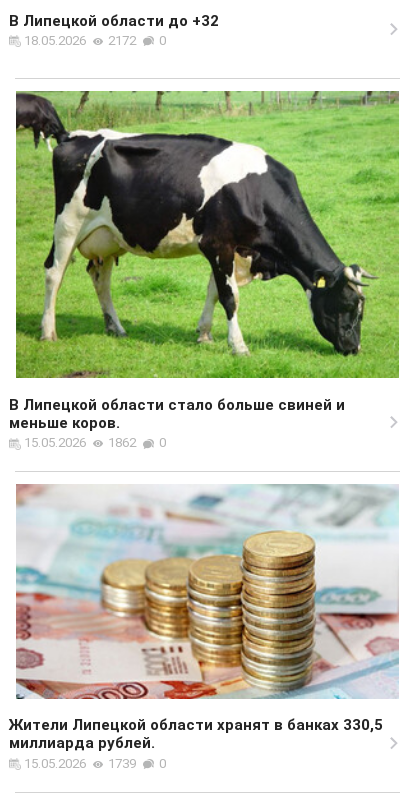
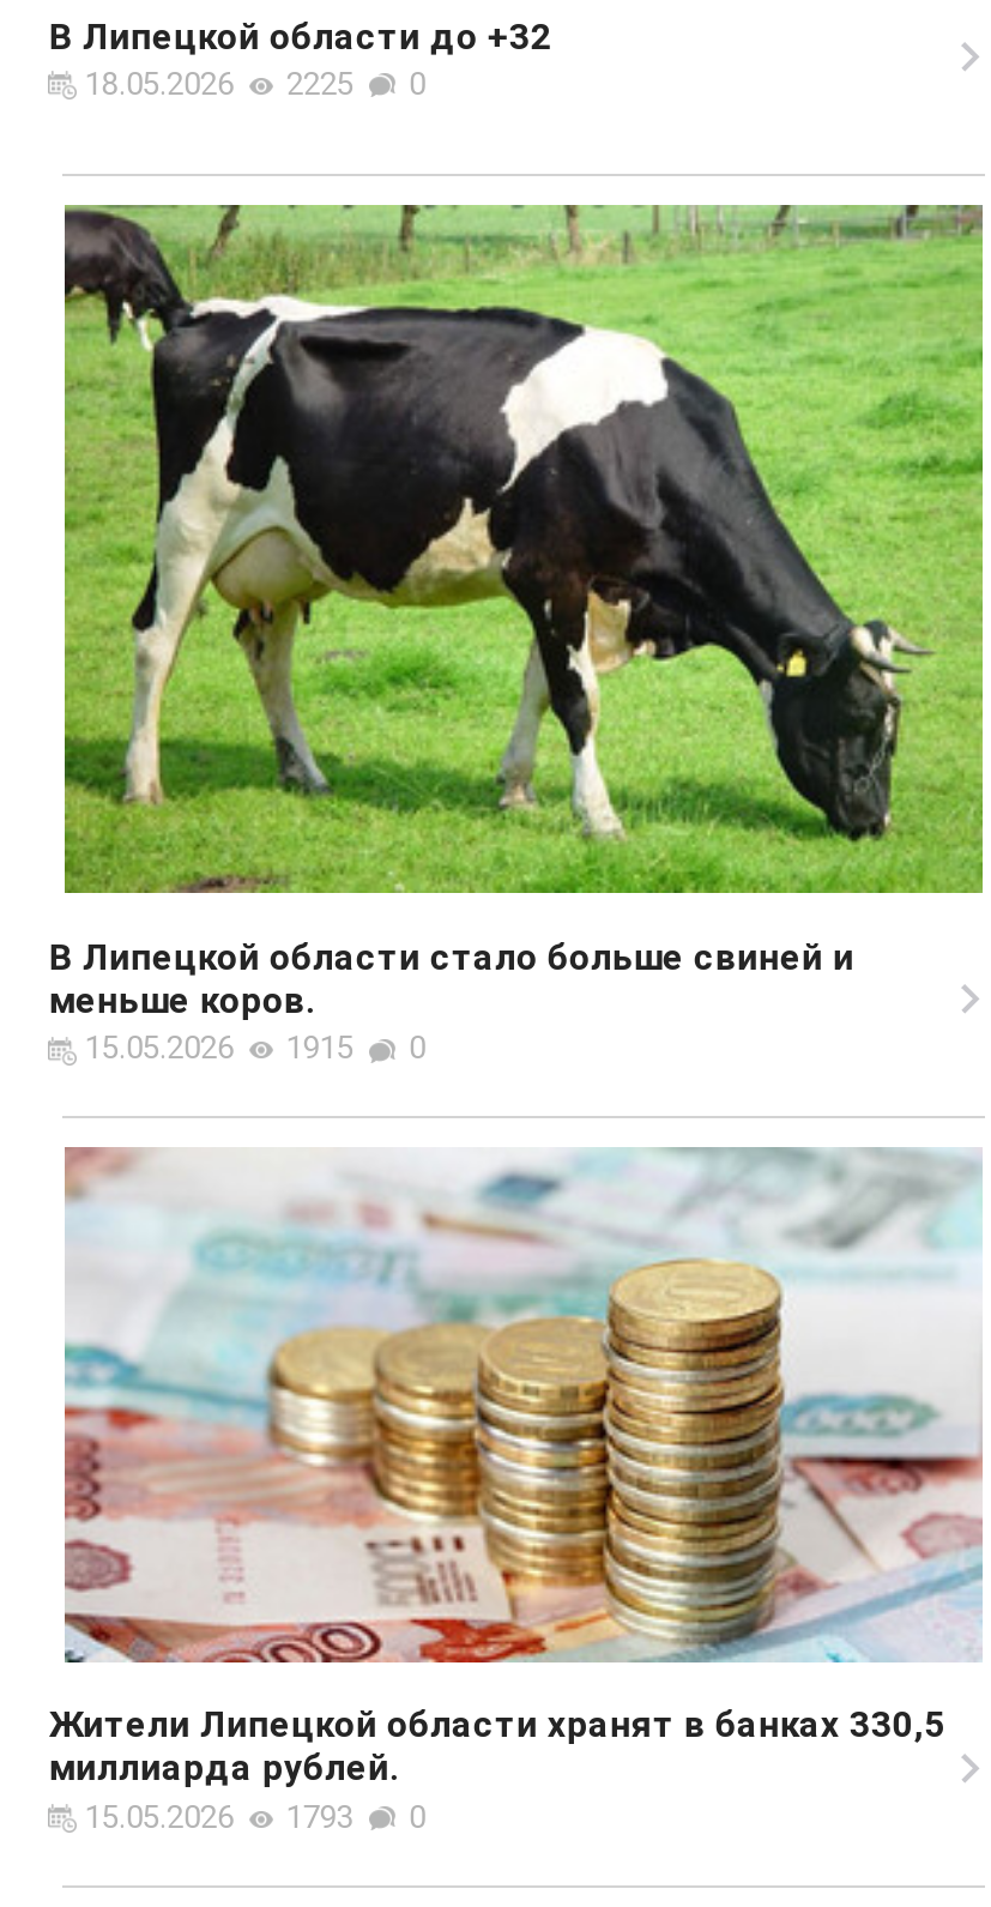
[24,33,166,48] 18.05.2026 2172 0 -> [85,66,425,102] 18.05.2026 2225 0
[24,435,166,450] 15.05.2026 1862 0 -> [85,1030,425,1066] 15.05.2026 1915 0
[24,756,166,771] 15.05.2026 1739 0 -> [85,1798,425,1834] 15.05.2026 1793 0

